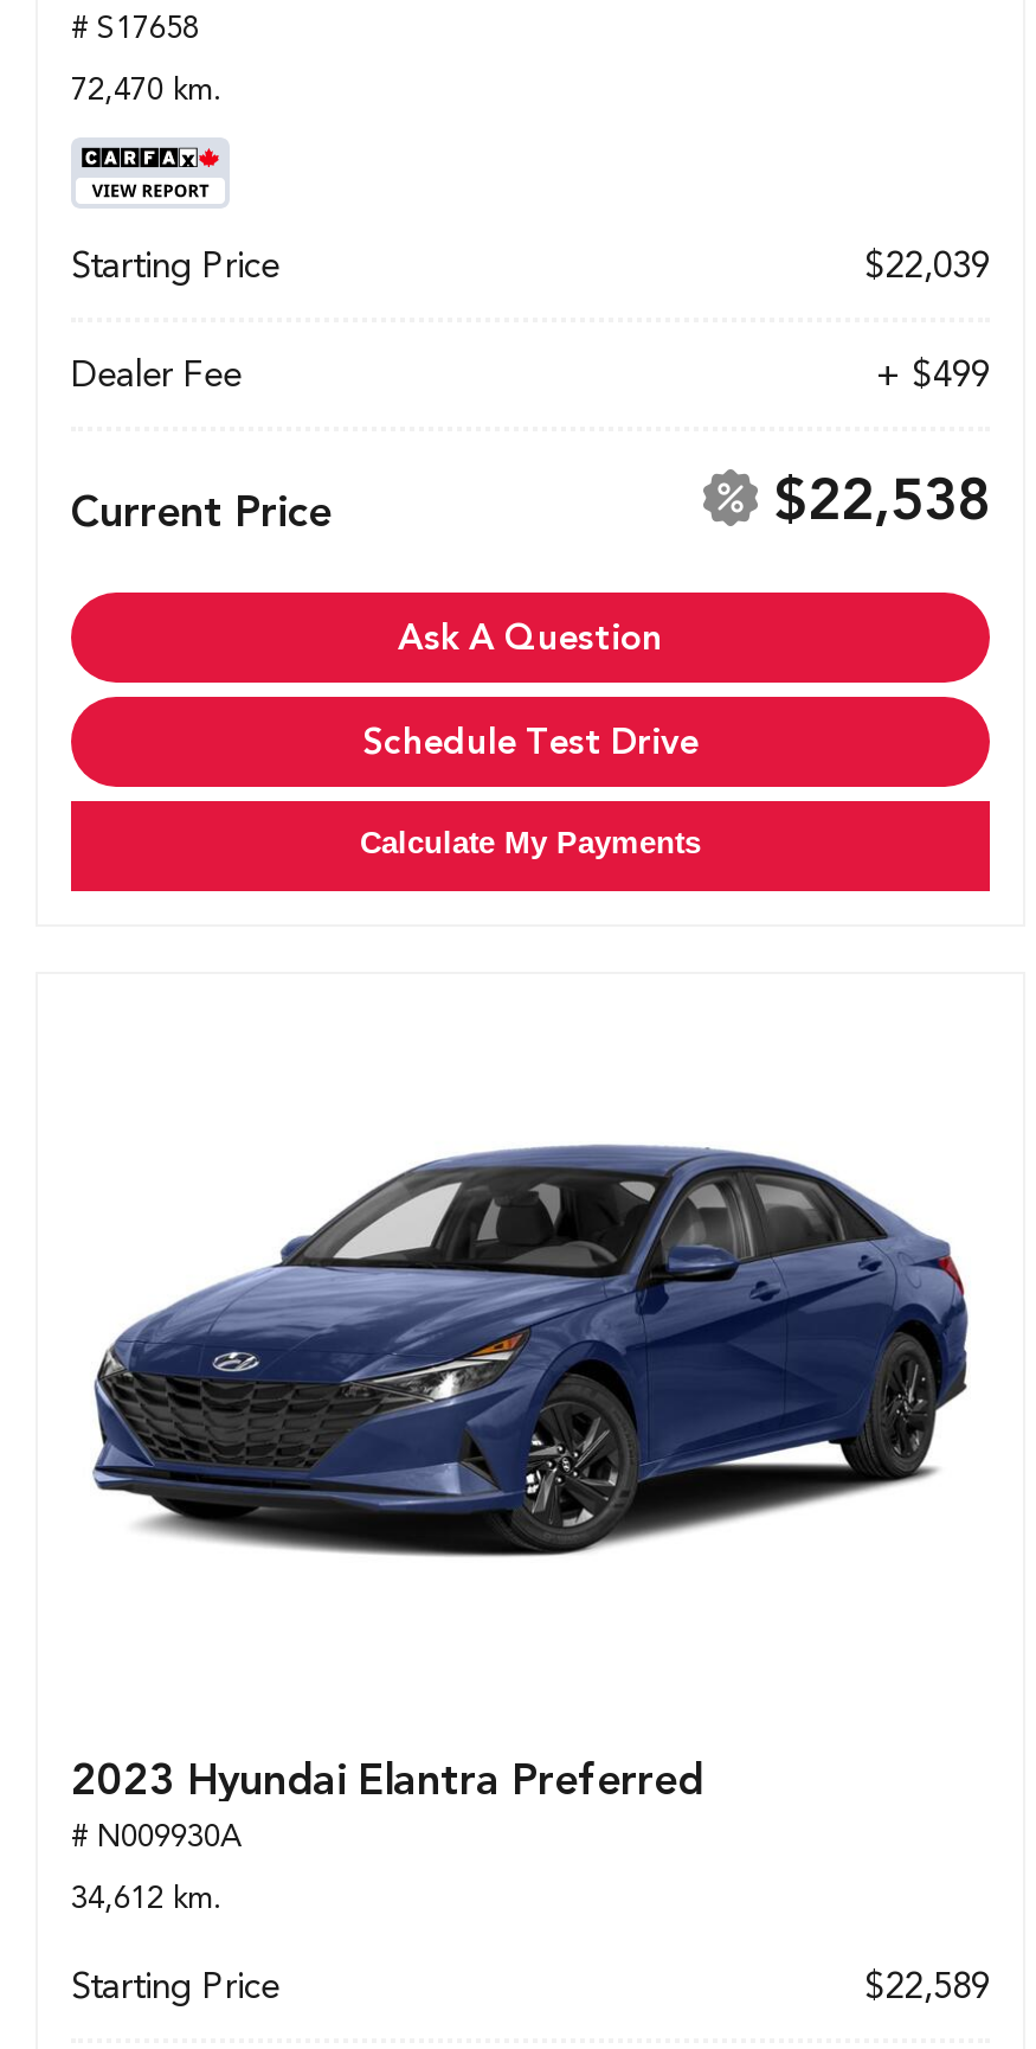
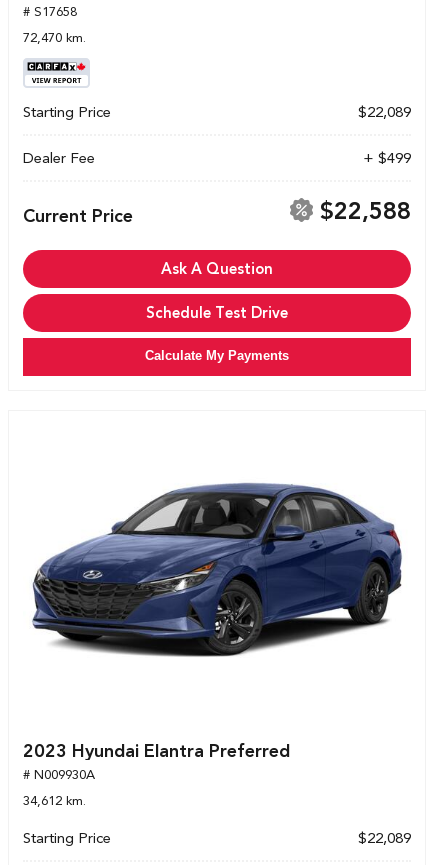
[864,244,990,287] $22,039 -> [358,103,411,121] $22,089
[774,465,990,533] $22,538 -> [320,196,411,225] $22,588
[864,1965,990,2008] $22,589 -> [358,829,411,847] $22,089

